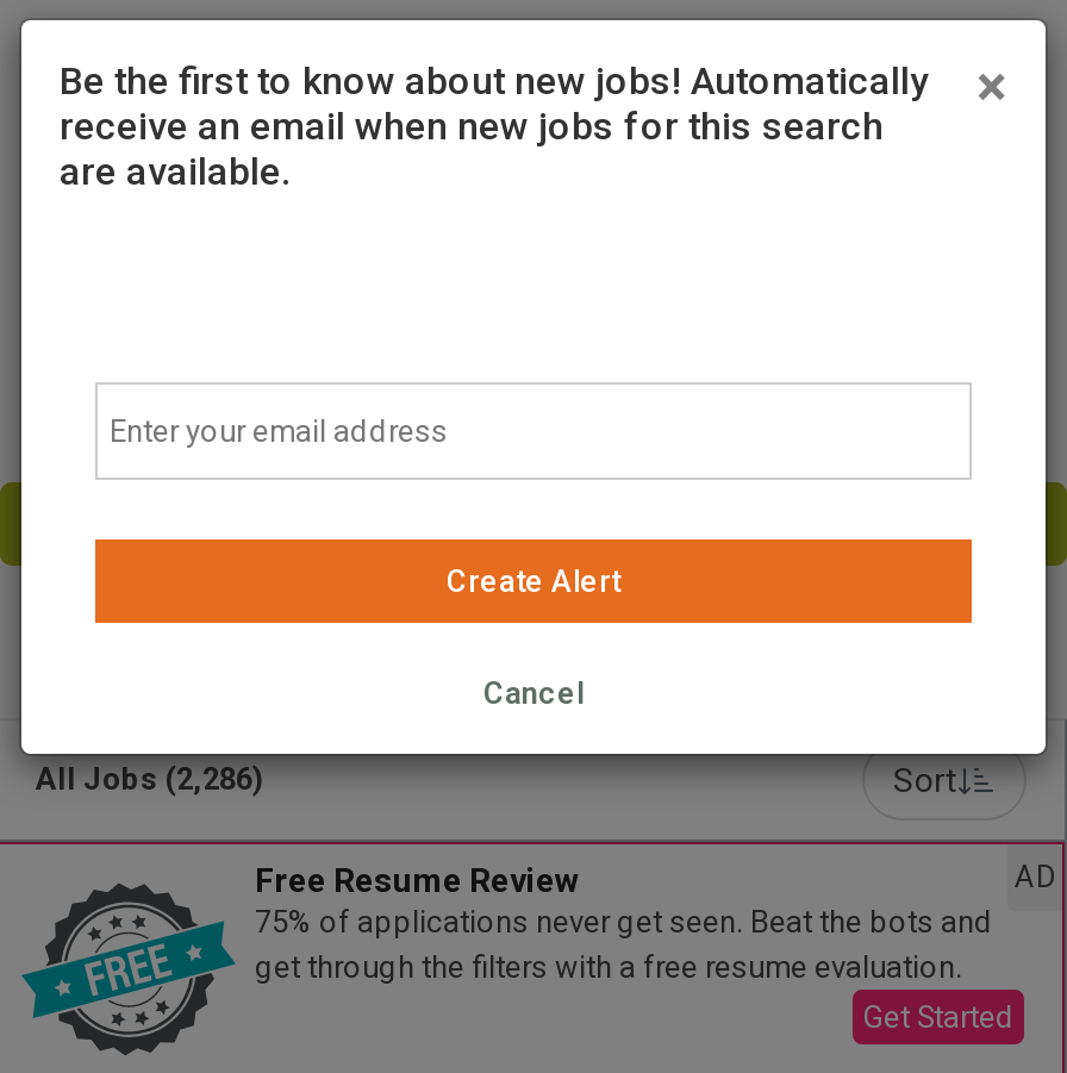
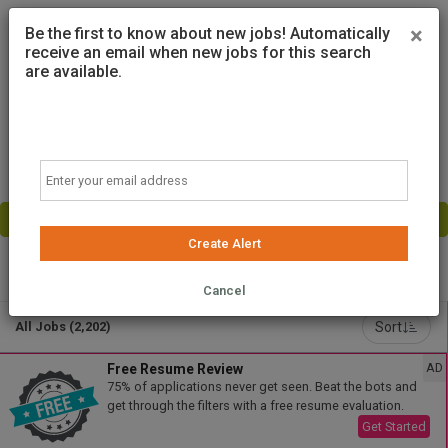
[36,761,264,797] All Jobs (2,286) -> [15,319,111,334] All Jobs (2,202)

